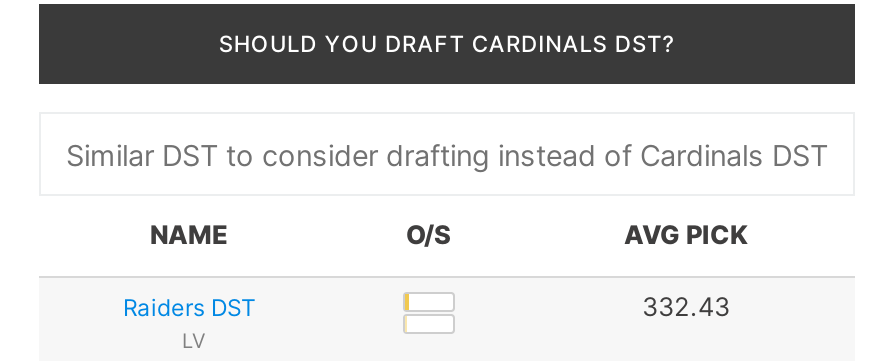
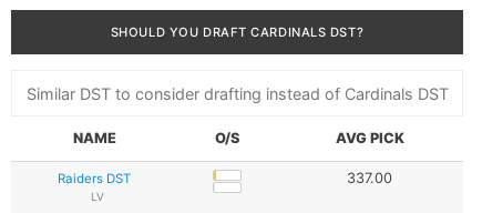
[642,292,730,322] 332.43 -> [347,170,392,186] 337.00

